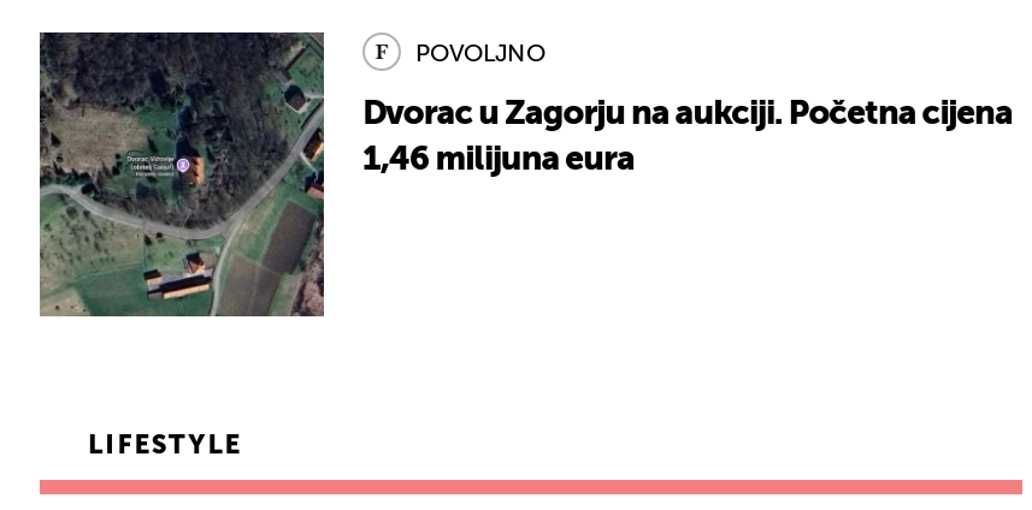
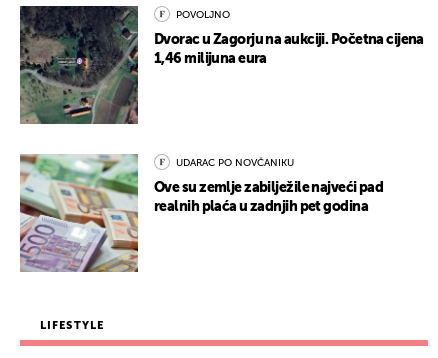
none -> [19,154,383,273] [image] | UDARAC PO NOVČANIKU | Ove su zemlje zabilježile najveći pad | realnih plaća u zadnjih pet godina

